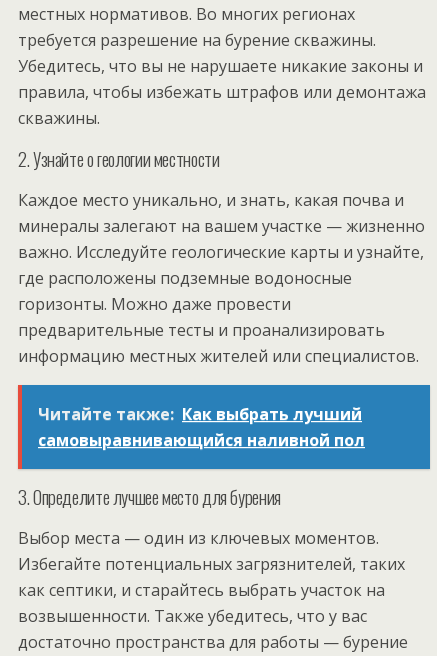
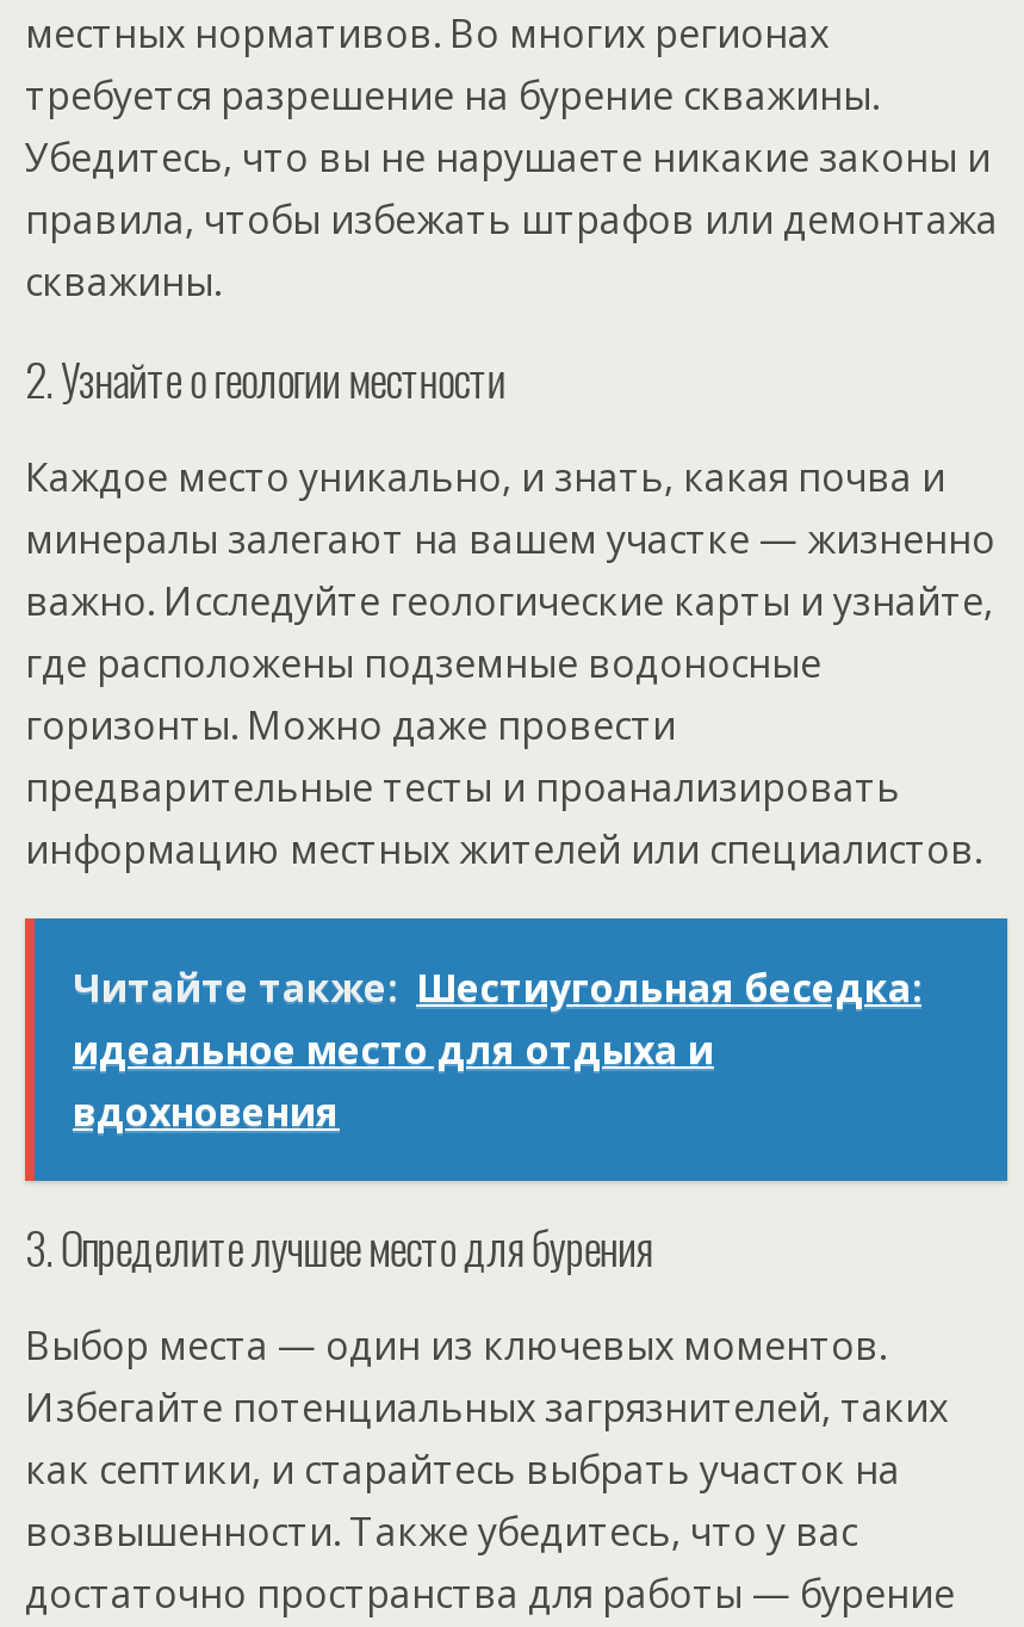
[38,403,365,451] Читайте также: Как выбрать лучший | самовыравнивающийся наливной пол -> [73,962,921,1139] Читайте также: Шестиугольная беседка: | идеальное место для отдыха и | вдохновения

